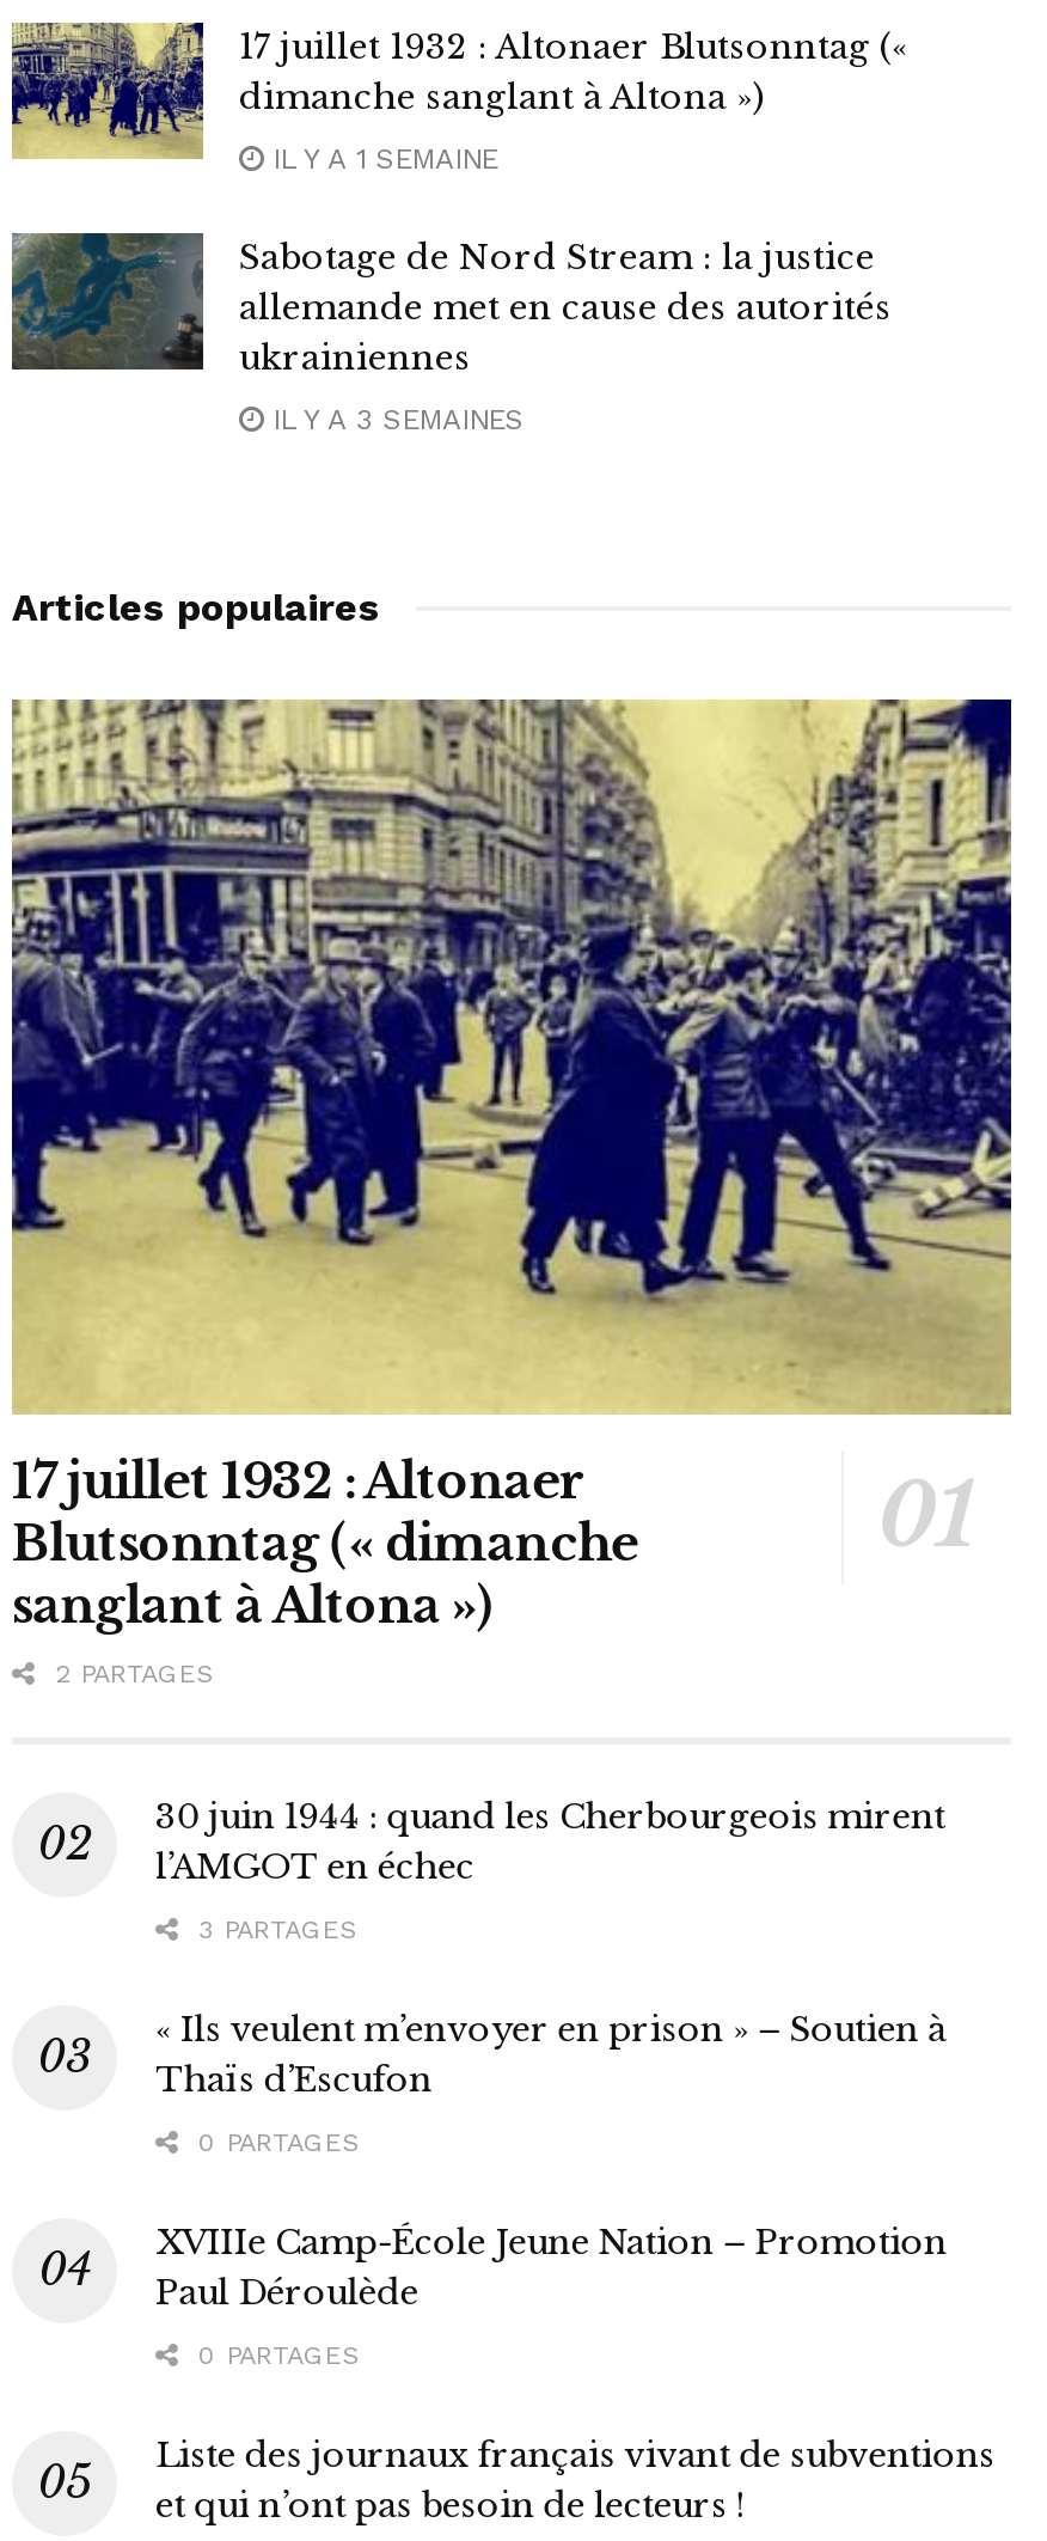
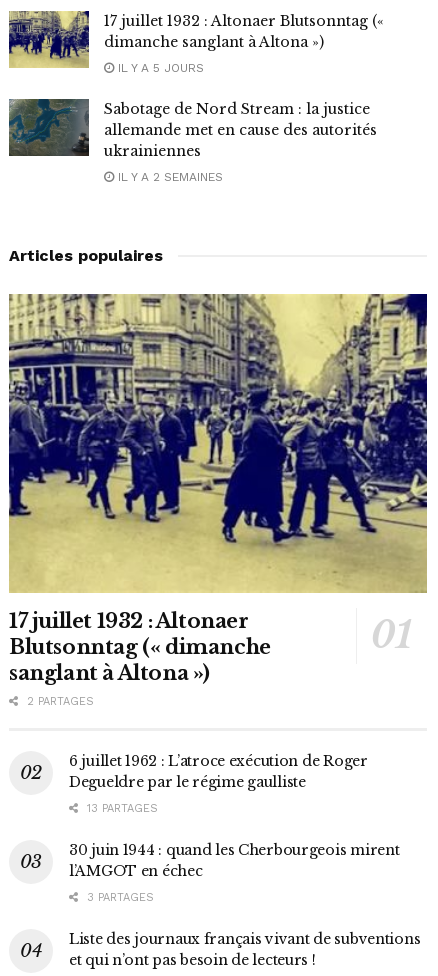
[263,142,497,176] IL Y A 1 SEMAINE -> [114,61,204,75] IL Y A 5 JOURS
[263,403,523,436] IL Y A 3 SEMAINES -> [114,170,223,184] IL Y A 2 SEMAINES
none -> [69,752,368,815] 6 juillet 1962 : L’atroce exécution de Roger | Degueldre par le régime gaulliste | 13 PARTAGES
moved [155,1795,945,1945] -> [69,841,399,904]: 30 juin 1944 : quand les Cherbourgeois mirent | l’AMGOT en échec | 3 PARTAGES
[155,2007,947,2371] « Ils veulent m’envoyer en prison » – Soutien à | Thaïs d’Escufon | 0 PARTAGES | XVIIIe Camp-École Jeune Nation – Promotion | Paul Déroulède | 0 PARTAGES -> none

